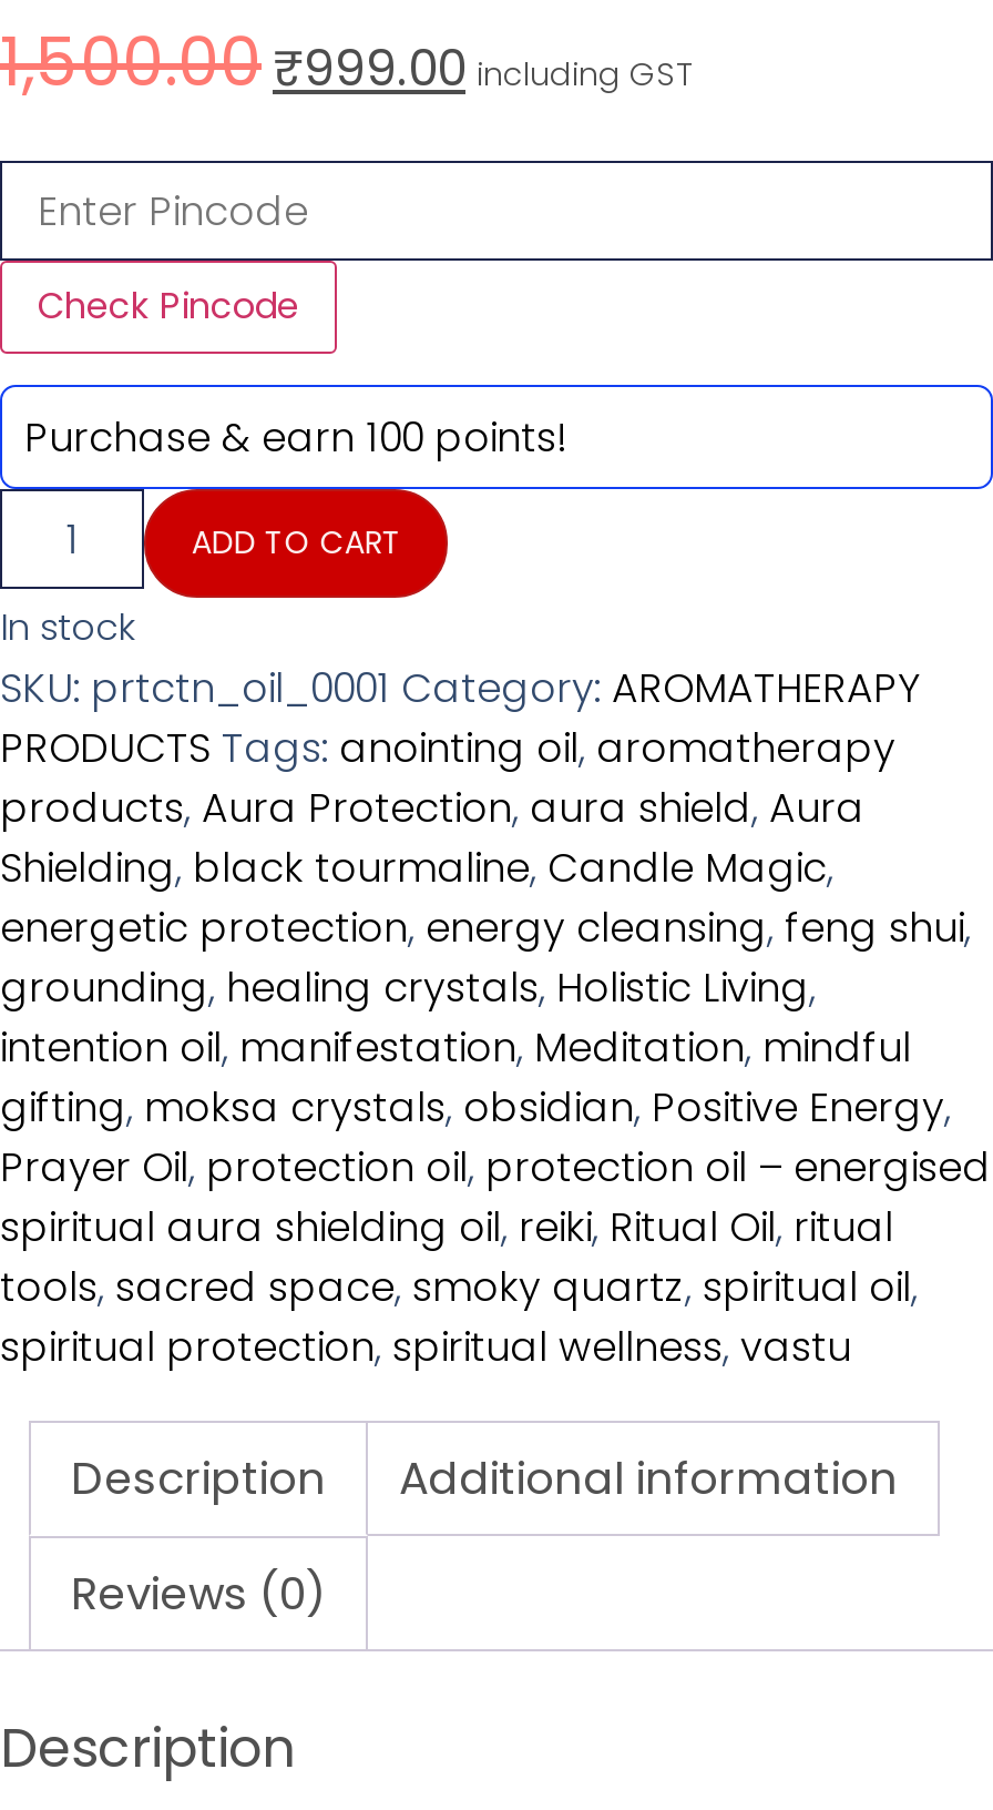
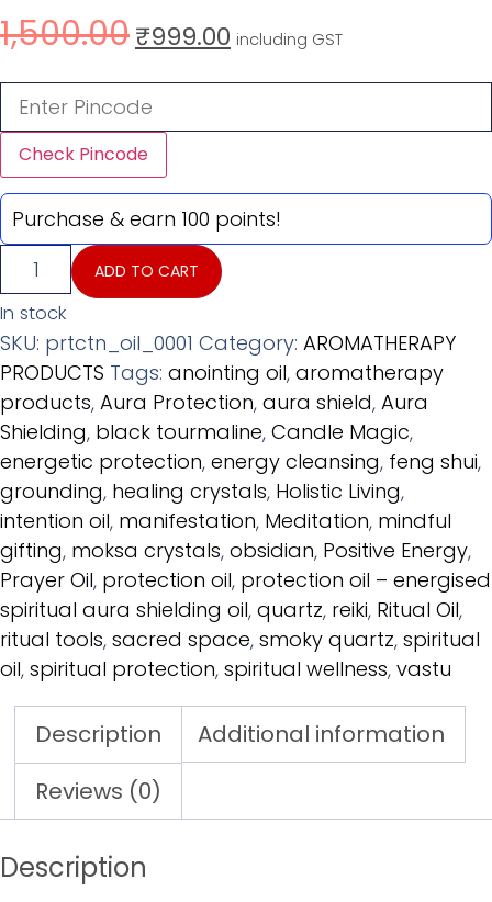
[0,1199,918,1375] spiritual aura shielding oil, reiki, Ritual Oil, ritual | tools, sacred space, smoky quartz, spiritual oil, | spiritual protection, spiritual wellness, vastu -> [0,596,480,683] spiritual aura shielding oil, quartz, reiki, Ritual Oil, | ritual tools, sacred space, smoky quartz, spiritual | oil, spiritual protection, spiritual wellness, vastu

